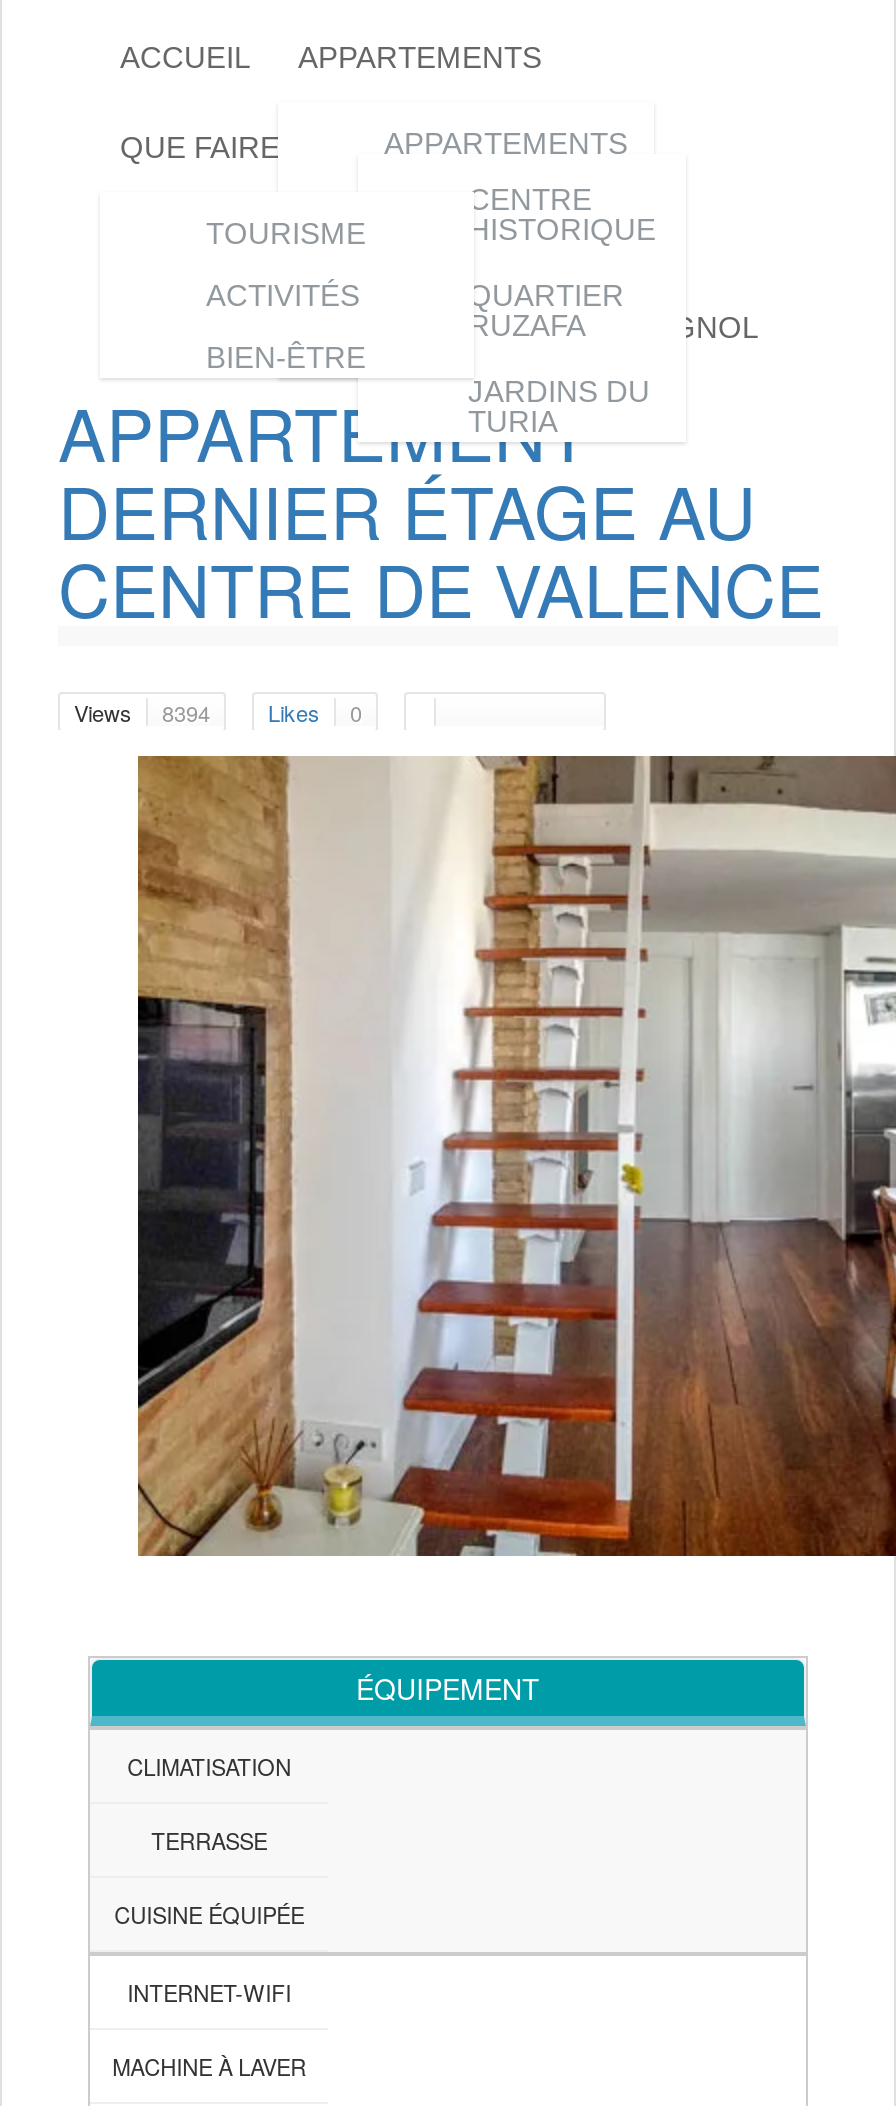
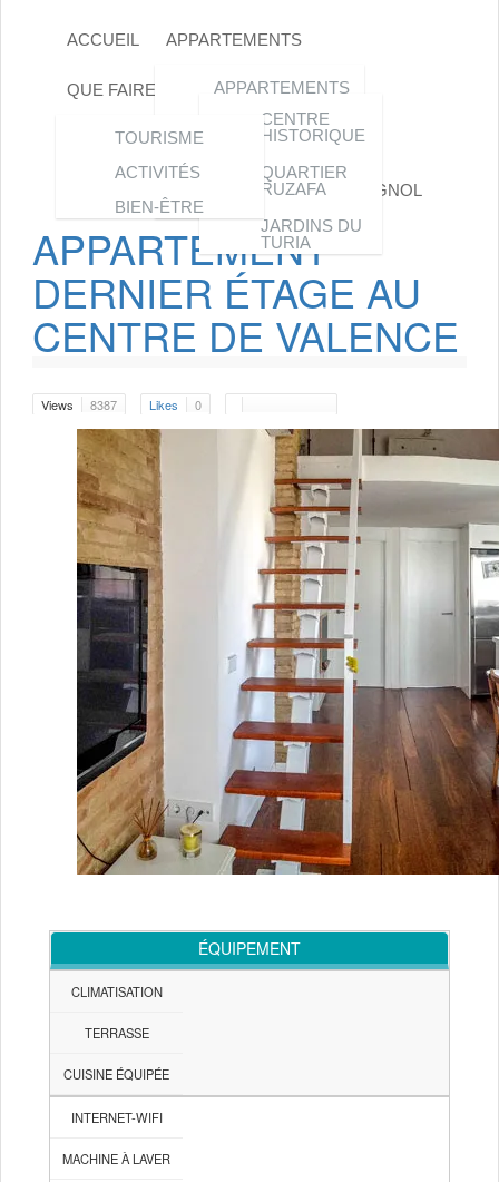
[74,696,362,728] Views 8394 Likes 0 -> [41,395,202,413] Views 8387 Likes 0

